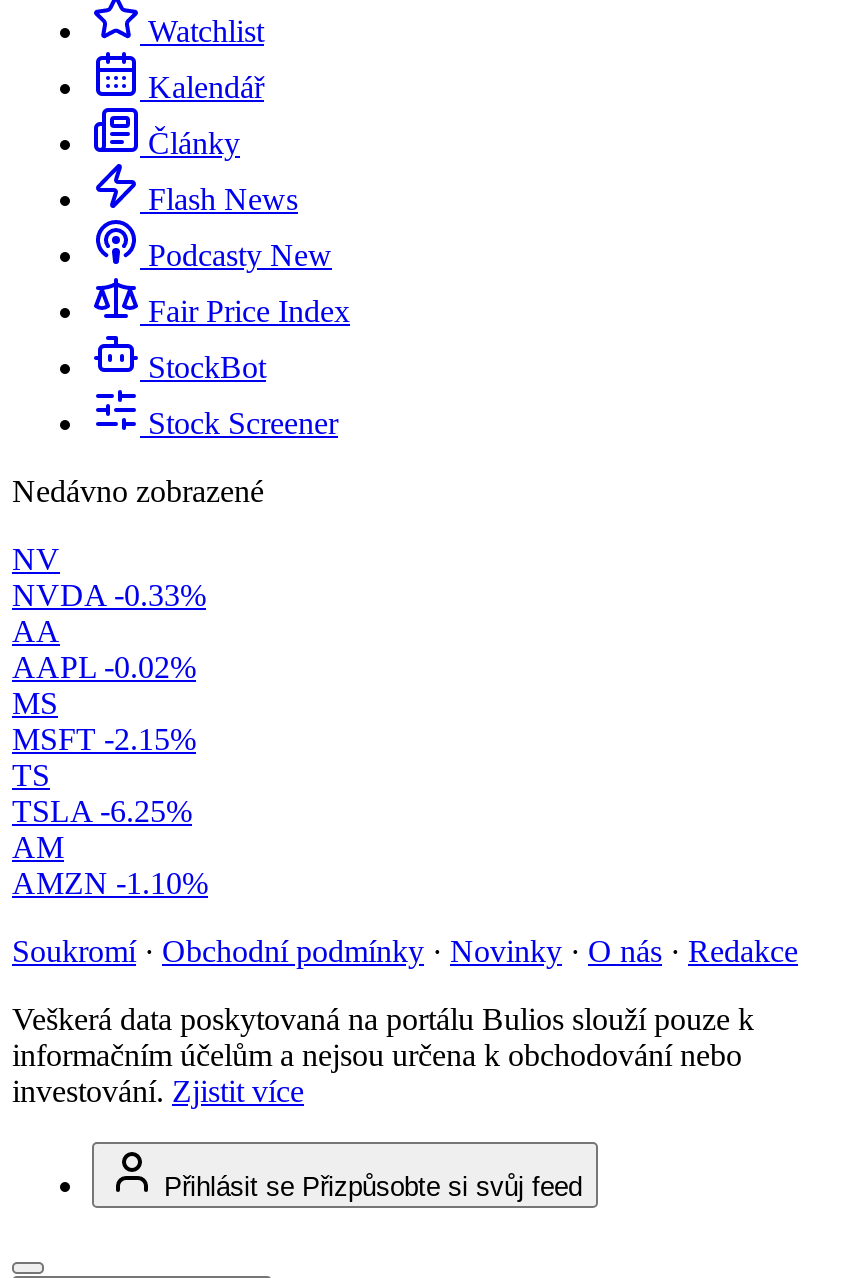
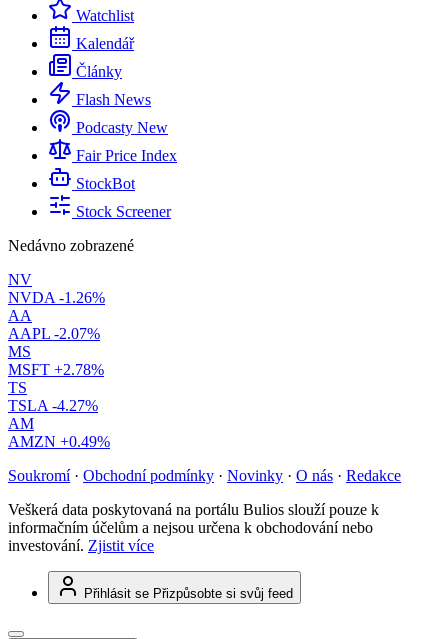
[12,578,206,612] NVDA -0.33% -> [8,289,105,306] NVDA -1.26%
[12,650,196,684] AAPL -0.02% -> [8,325,100,342] AAPL -2.07%
[12,722,196,756] MSFT -2.15% -> [8,361,104,378] MSFT +2.78%
[12,794,192,828] TSLA -6.25% -> [8,397,98,414] TSLA -4.27%
[12,866,208,900] AMZN -1.10% -> [8,433,110,450] AMZN +0.49%

